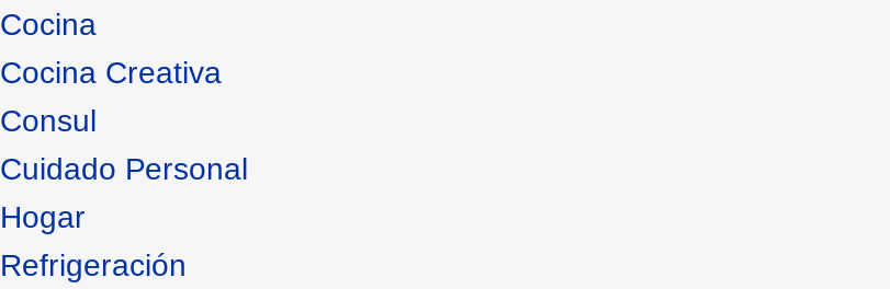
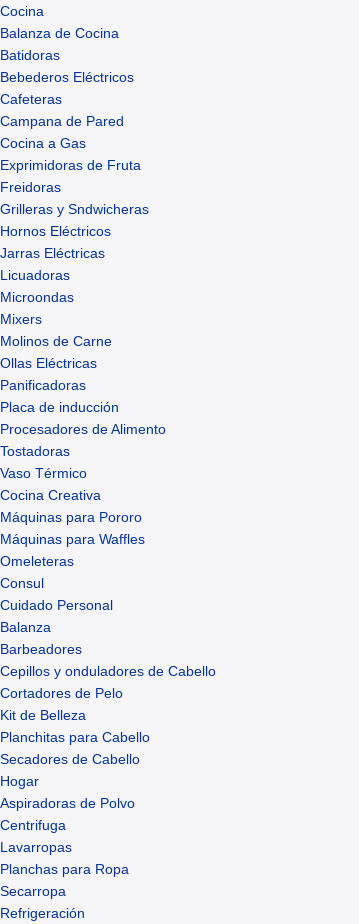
none -> [0,25,166,481] Balanza de Cocina | Batidoras | Bebederos Eléctricos | Cafeteras | Campana de Pared | Cocina a Gas | Exprimidoras de Fruta | Freidoras | Grilleras y Sndwicheras | Hornos Eléctricos | Jarras Eléctricas | Licuadoras | Microondas | Mixers | Molinos de Carne | Ollas Eléctricas | Panificadoras | Placa de inducción | Procesadores de Alimento | Tostadoras | Vaso Térmico
none -> [0,509,145,569] Máquinas para Pororo | Máquinas para Waffles | Omeleteras
none -> [0,619,216,767] Balanza | Barbeadores | Cepillos y onduladores de Cabello | Cortadores de Pelo | Kit de Belleza | Planchitas para Cabello | Secadores de Cabello
none -> [0,795,135,899] Aspiradoras de Polvo | Centrifuga | Lavarropas | Planchas para Ropa | Secarropa

